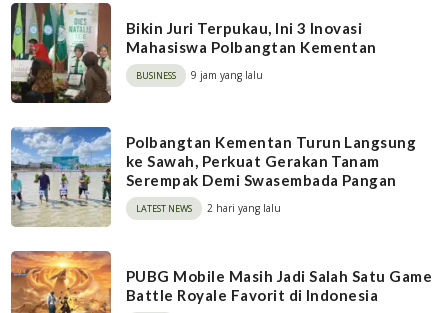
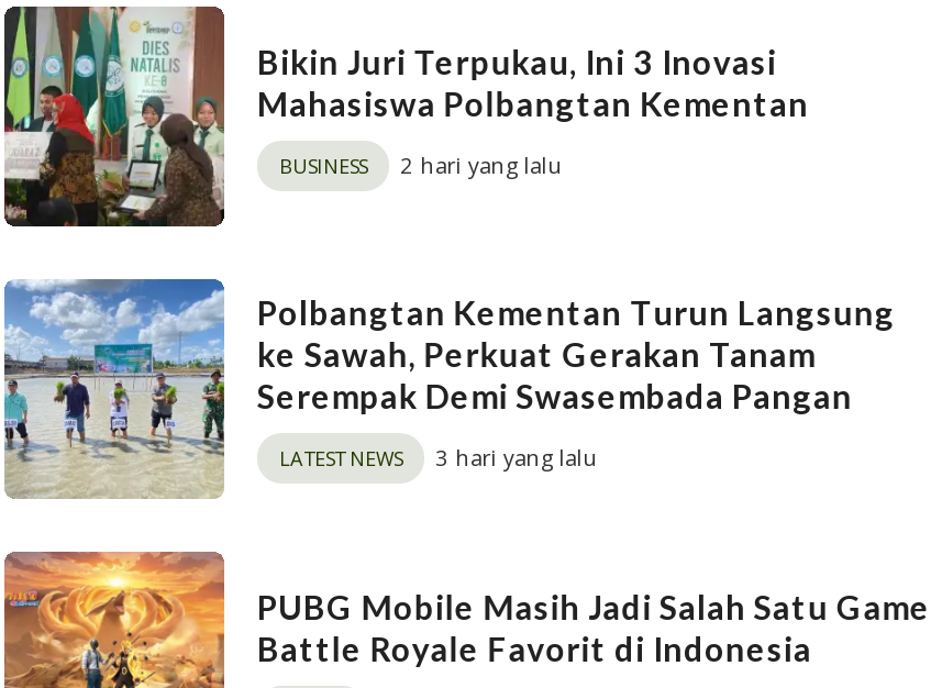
[191,68,263,82] 9 jam yang lalu -> none
none -> [435,443,598,473] 3 hari yang lalu
moved [207,201,281,215] -> [400,149,563,180]: 2 hari yang lalu

